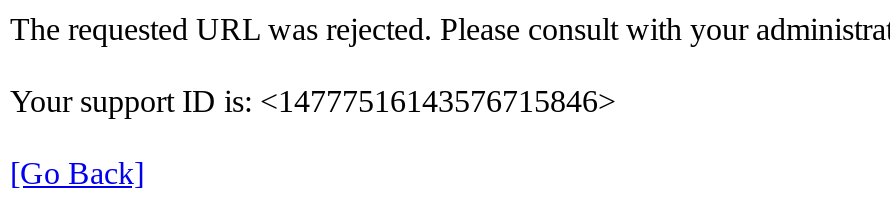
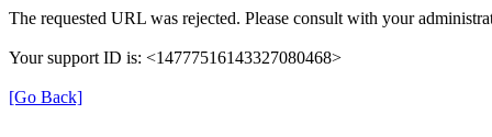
[10,84,616,118] Your support ID is: <14777516143576715846> -> [9,48,342,67] Your support ID is: <14777516143327080468>

